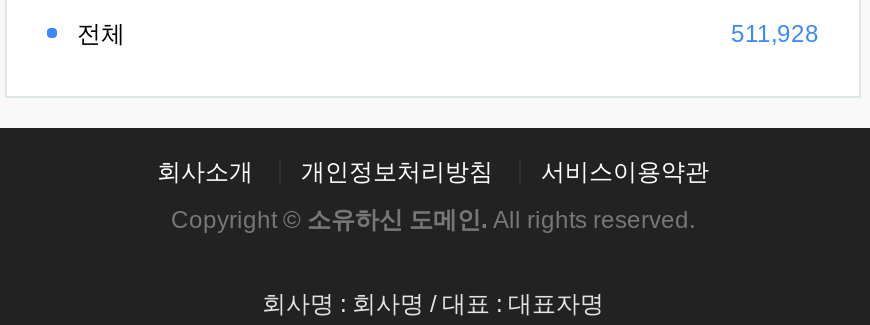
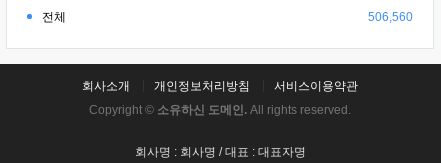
[731,19,819,47] 511,928 -> [368,10,413,24] 506,560

